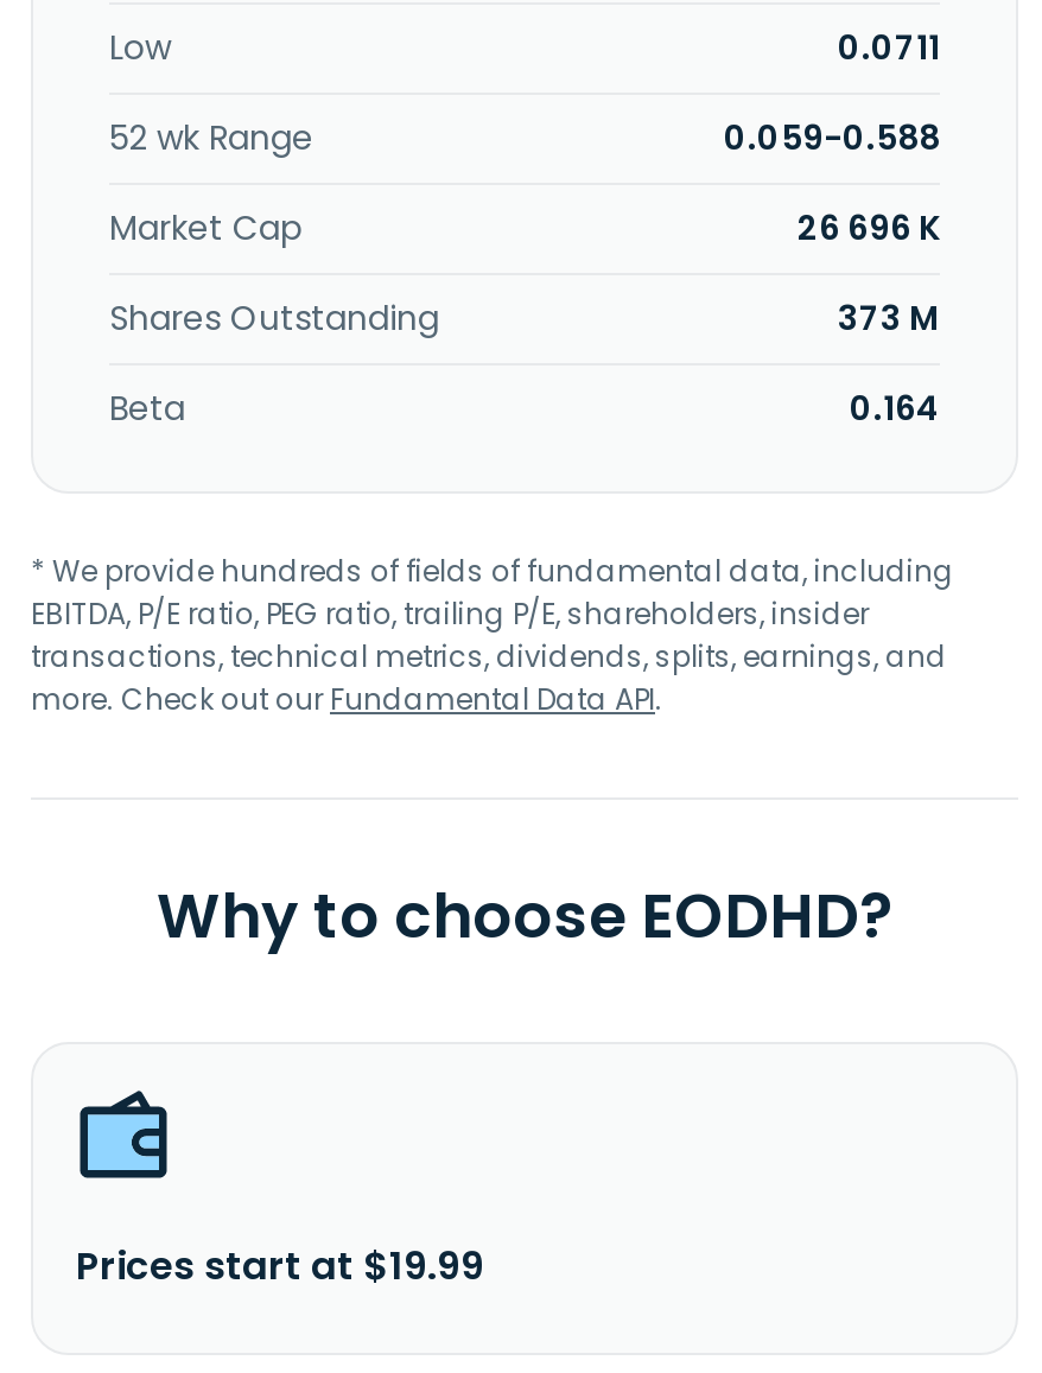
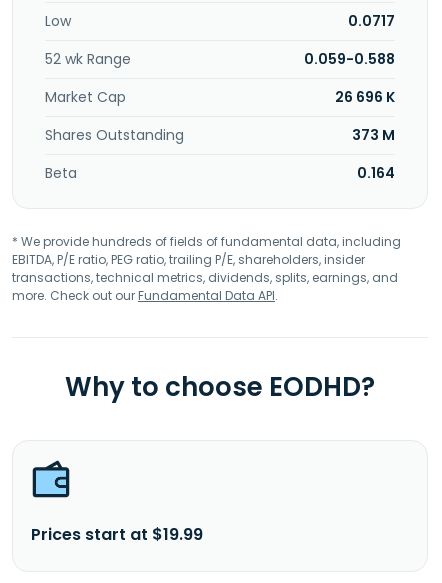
[838,24,940,71] 0.0711 -> [348,11,395,31] 0.0717

